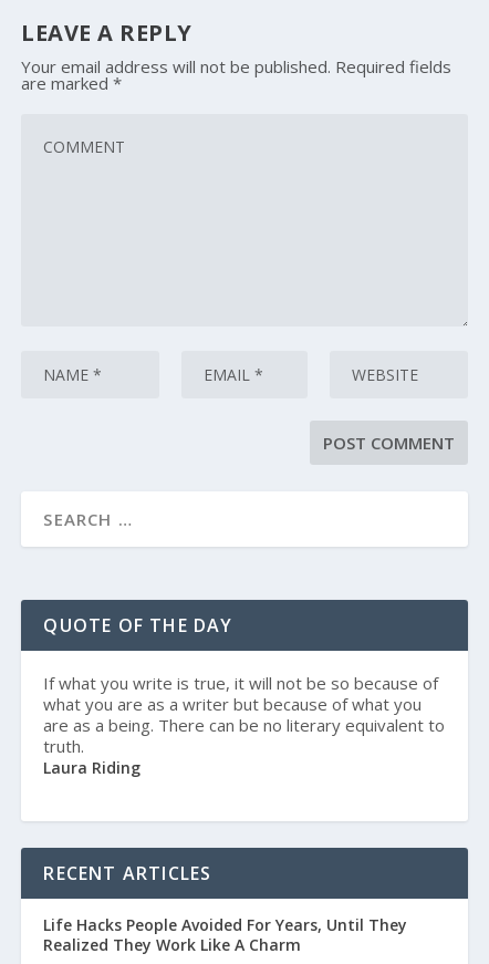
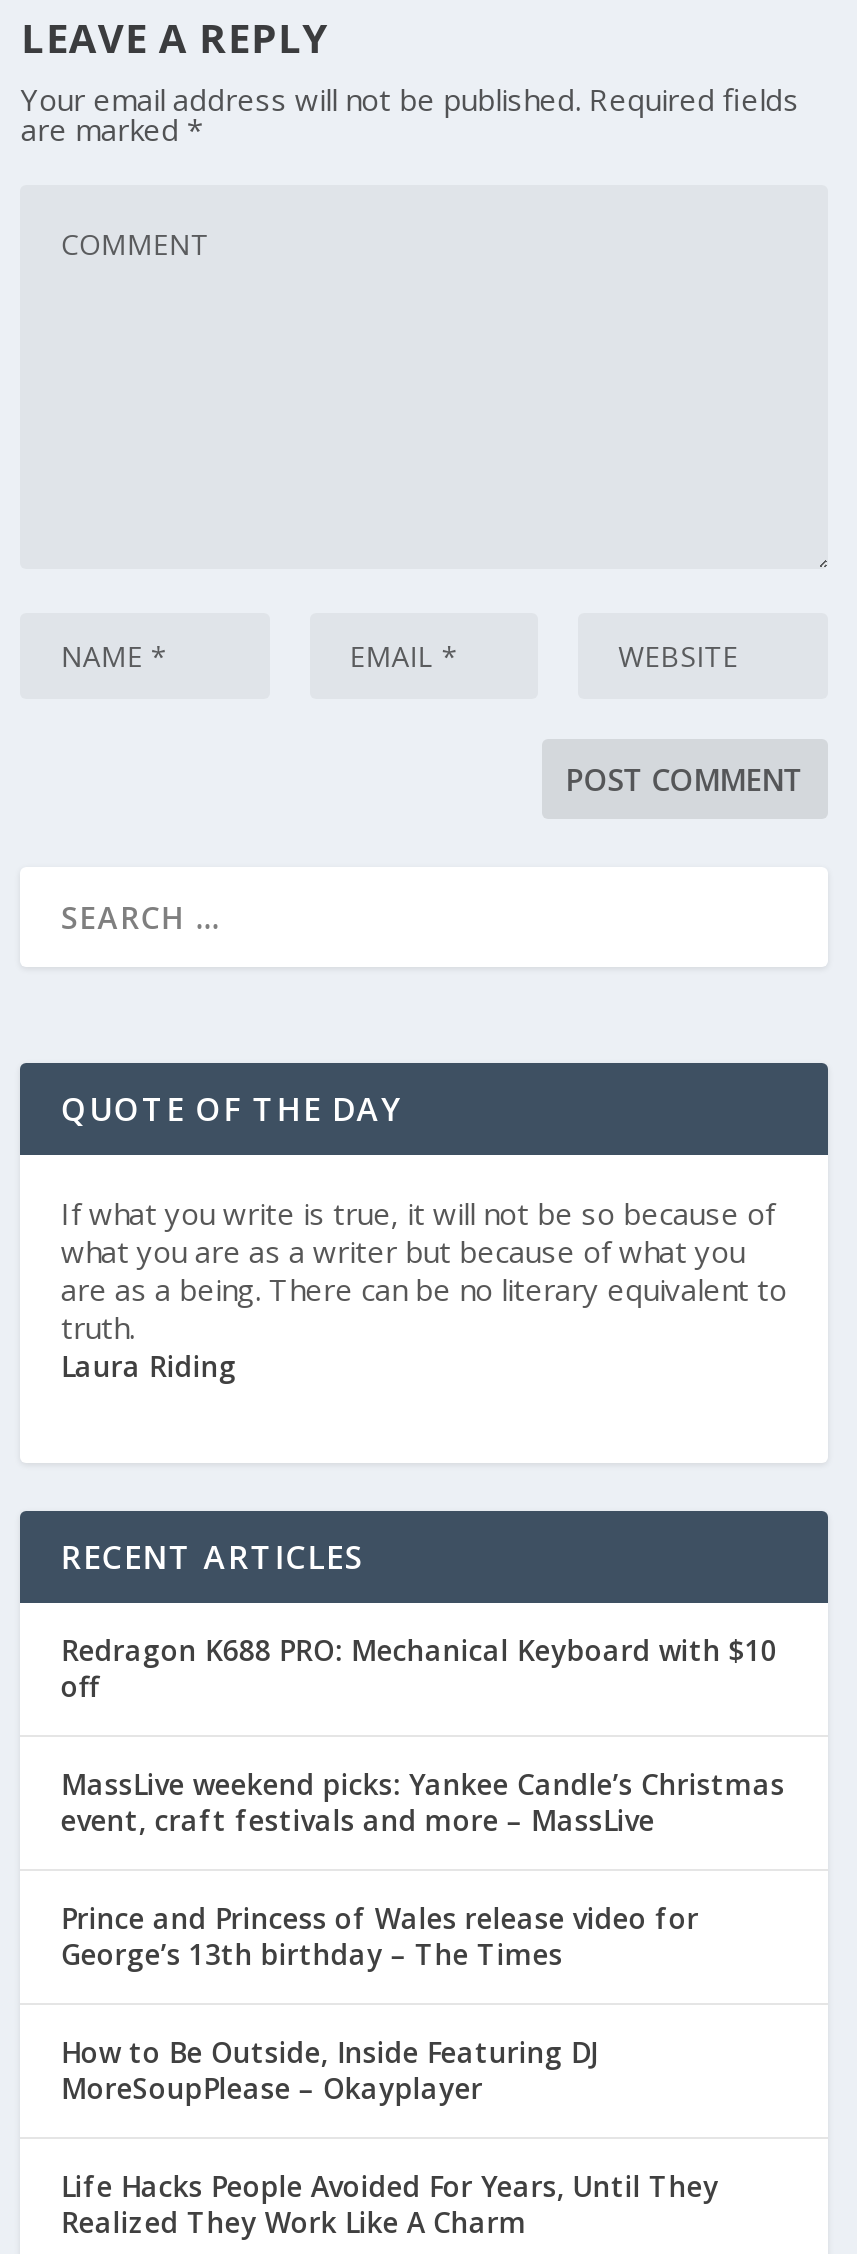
none -> [61,1631,785,2107] Redragon K688 PRO: Mechanical Keyboard with $10 | off | MassLive weekend picks: Yankee Candle’s Christmas | event, craft festivals and more – MassLive | Prince and Princess of Wales release video for | George’s 13th birthday – The Times | How to Be Outside, Inside Featuring DJ | MoreSoupPlease – Okayplayer

